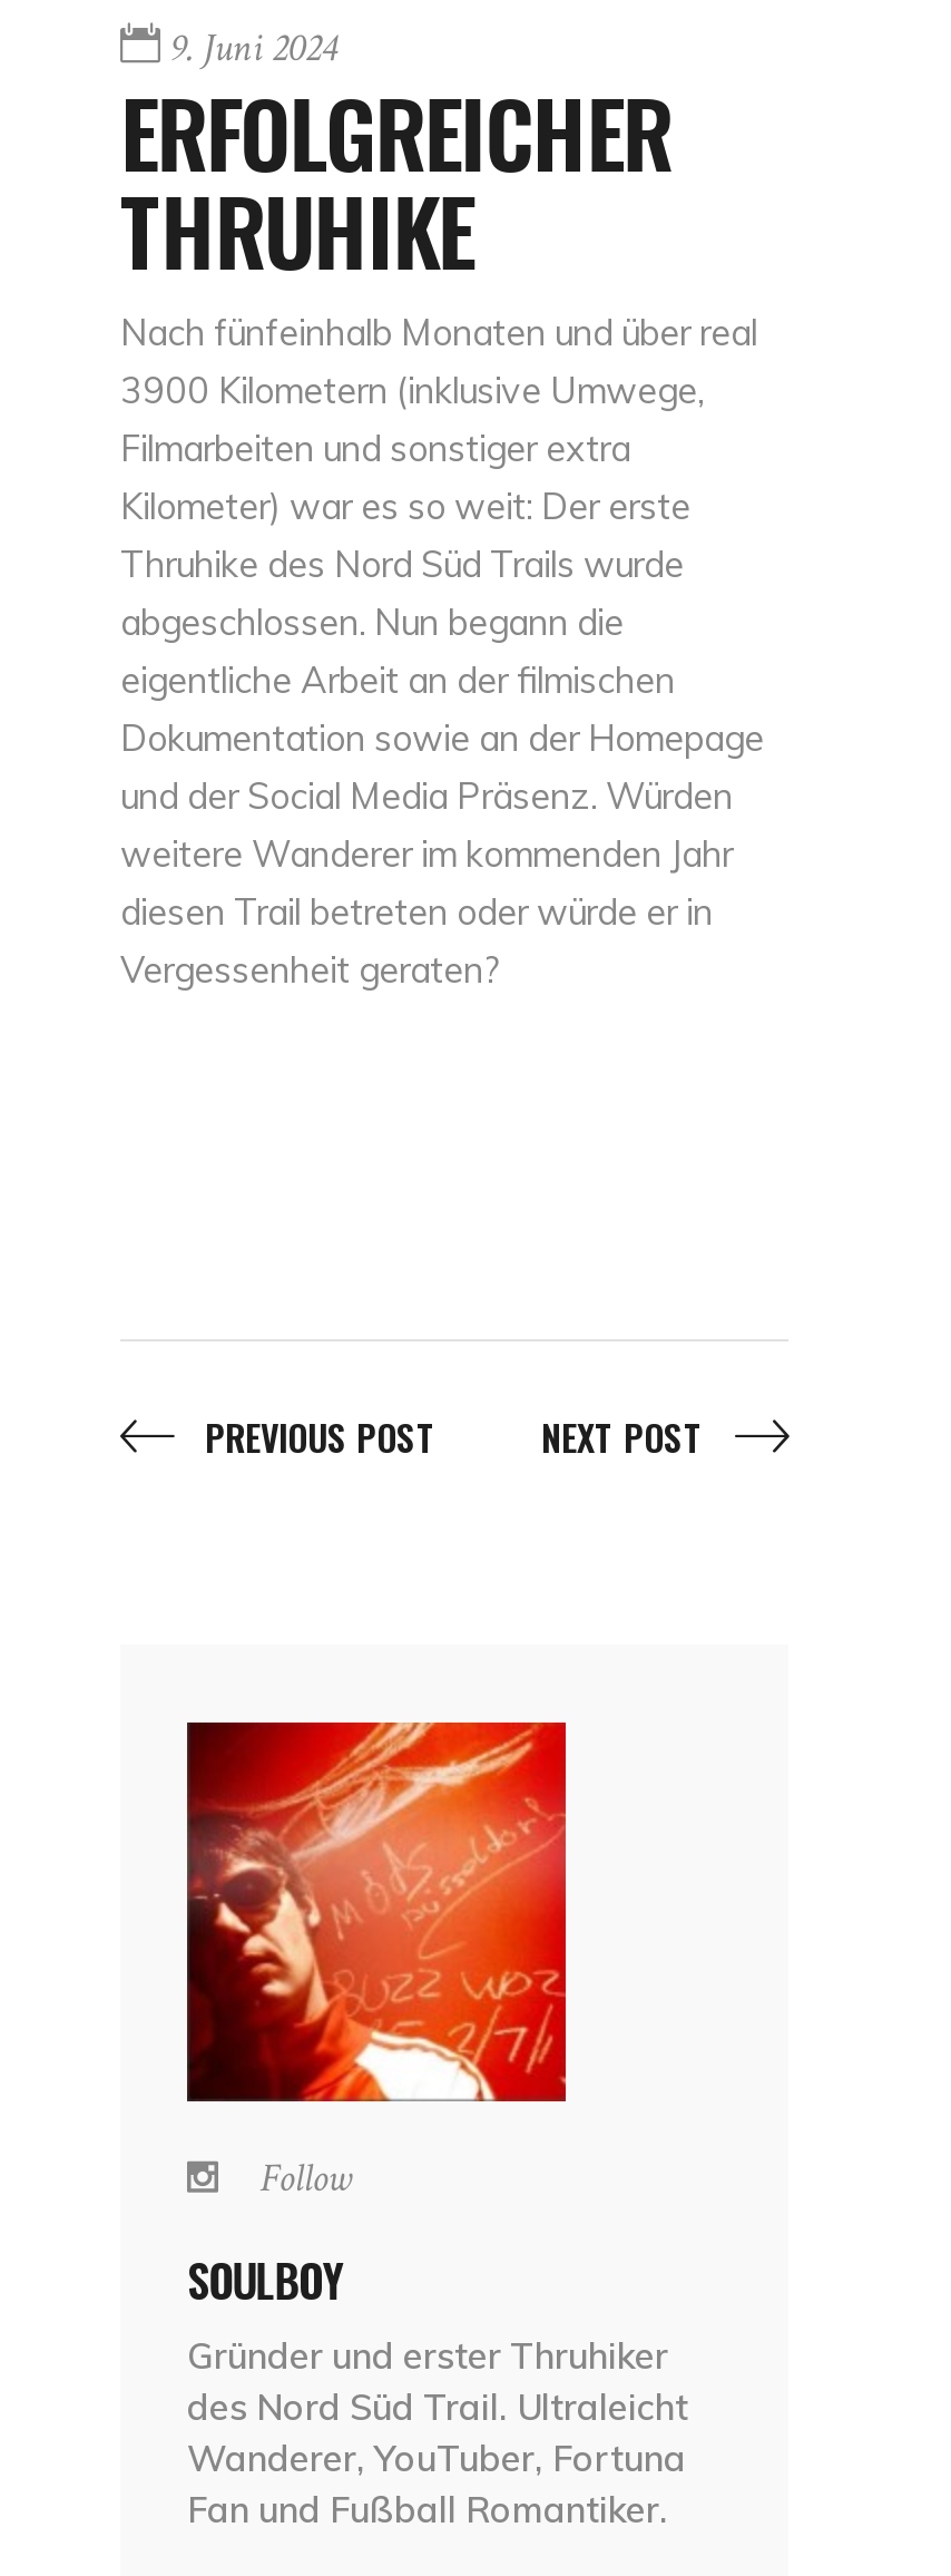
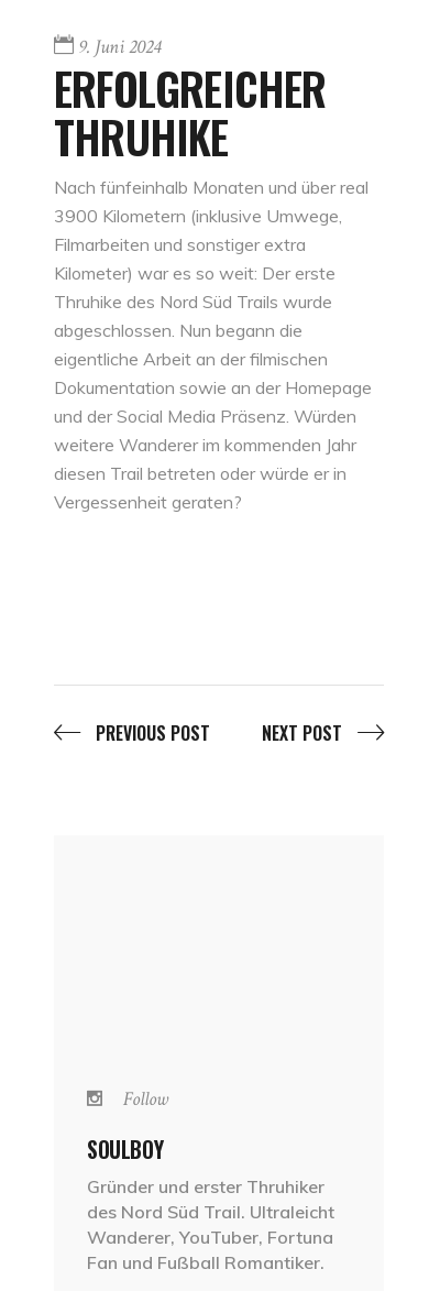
[185,1719,568,2105] [image] -> none

